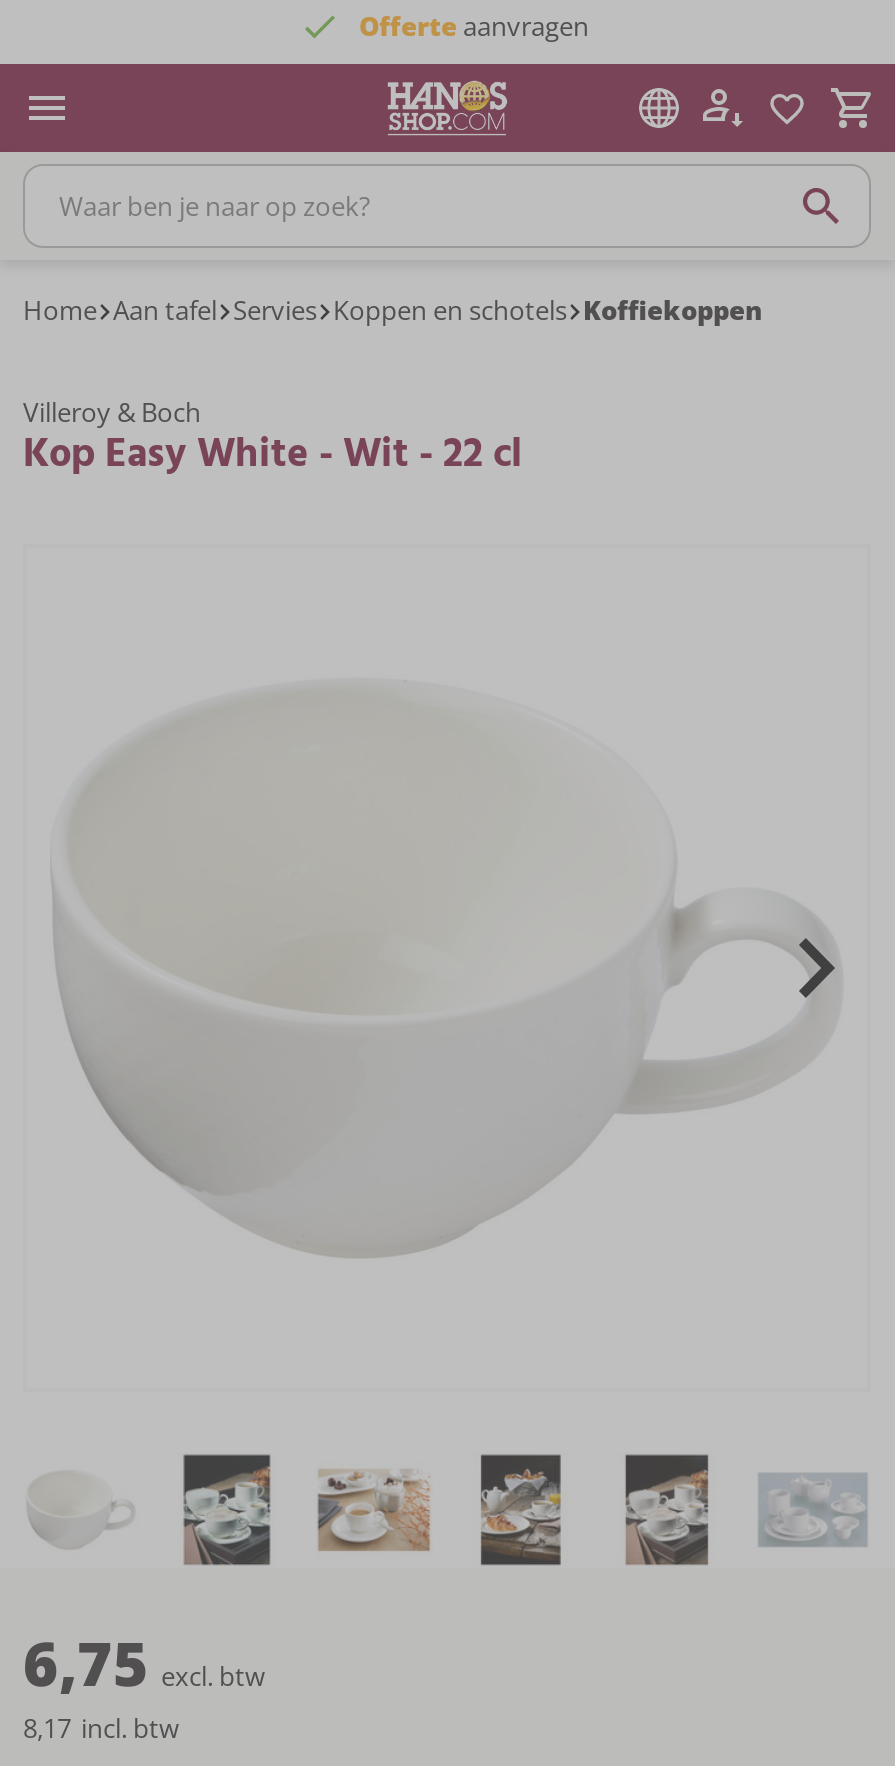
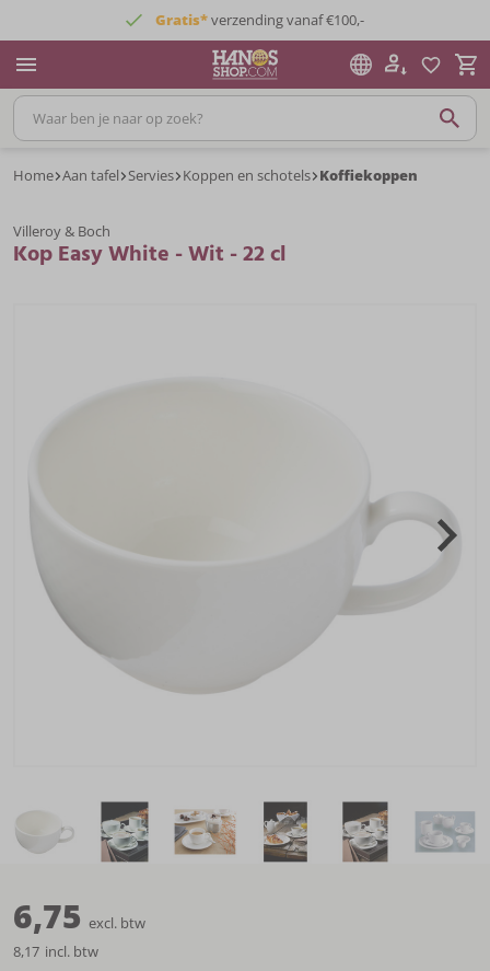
none -> [155,10,364,30] Gratis* verzending vanaf €100,-

